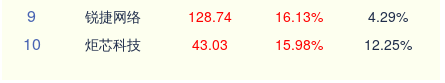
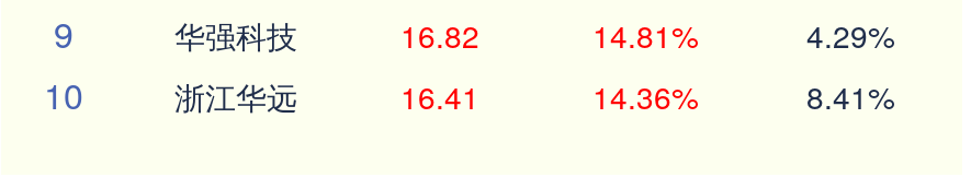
[85,6,322,26] 锐捷网络 | 128.74 | 16.13% -> [174,13,698,57] 华强科技 | 16.82 | 14.81%
[85,34,411,54] 炬芯科技 | 43.03 | 15.98% | 12.25% -> [174,74,894,118] 浙江华远 | 16.41 | 14.36% | 8.41%

